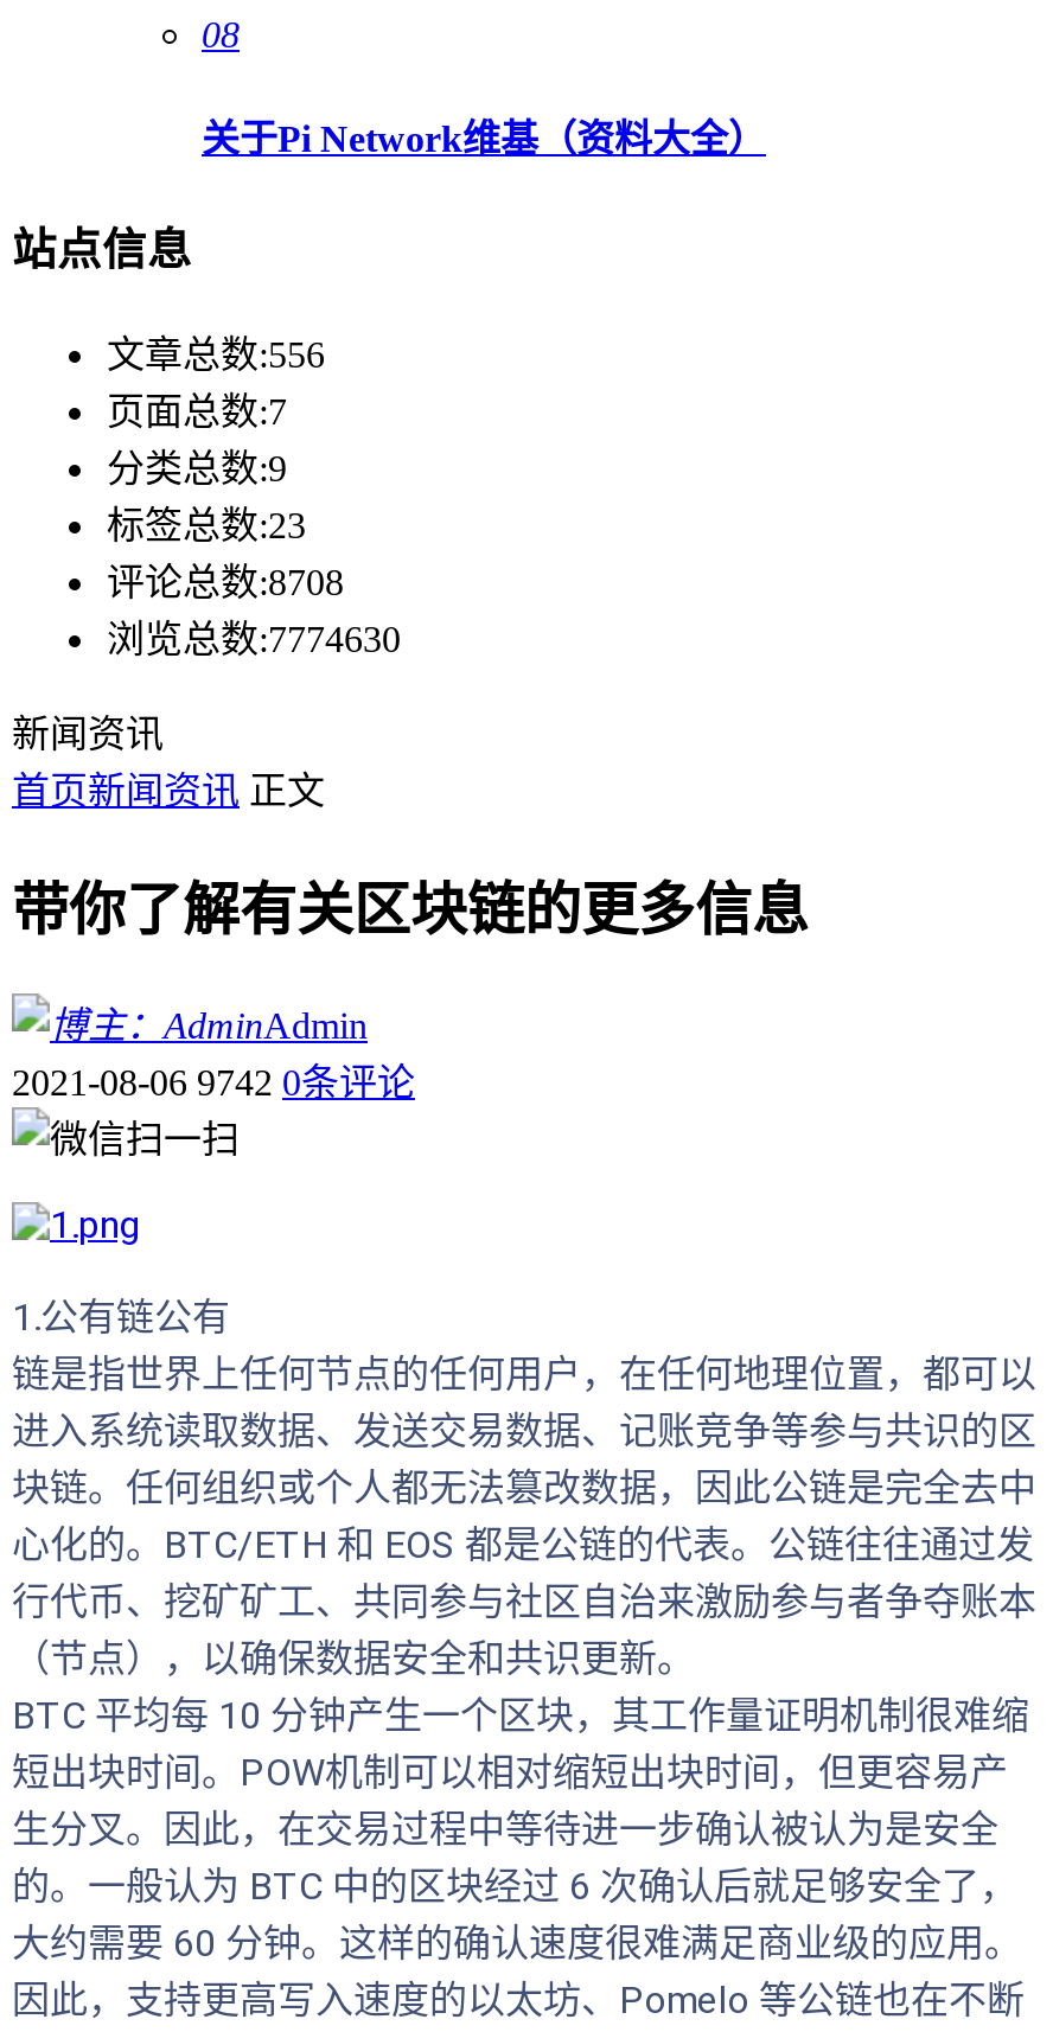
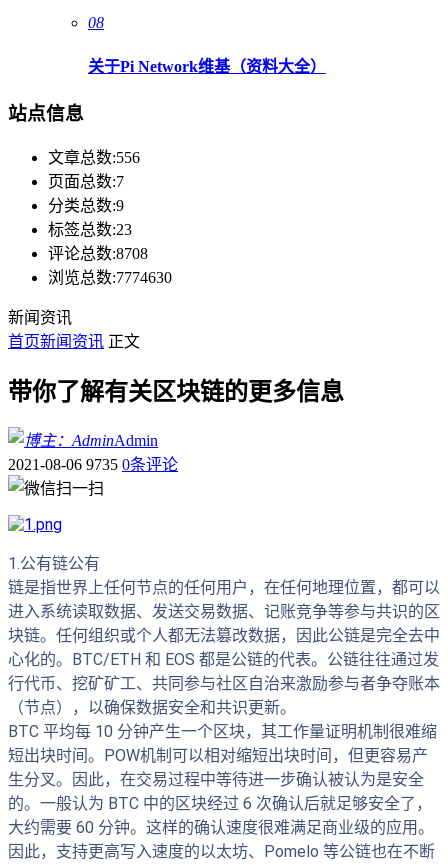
[12,1062,415,1102] 2021-08-06 9742 0条评论 -> [8,456,178,473] 2021-08-06 9735 0条评论

